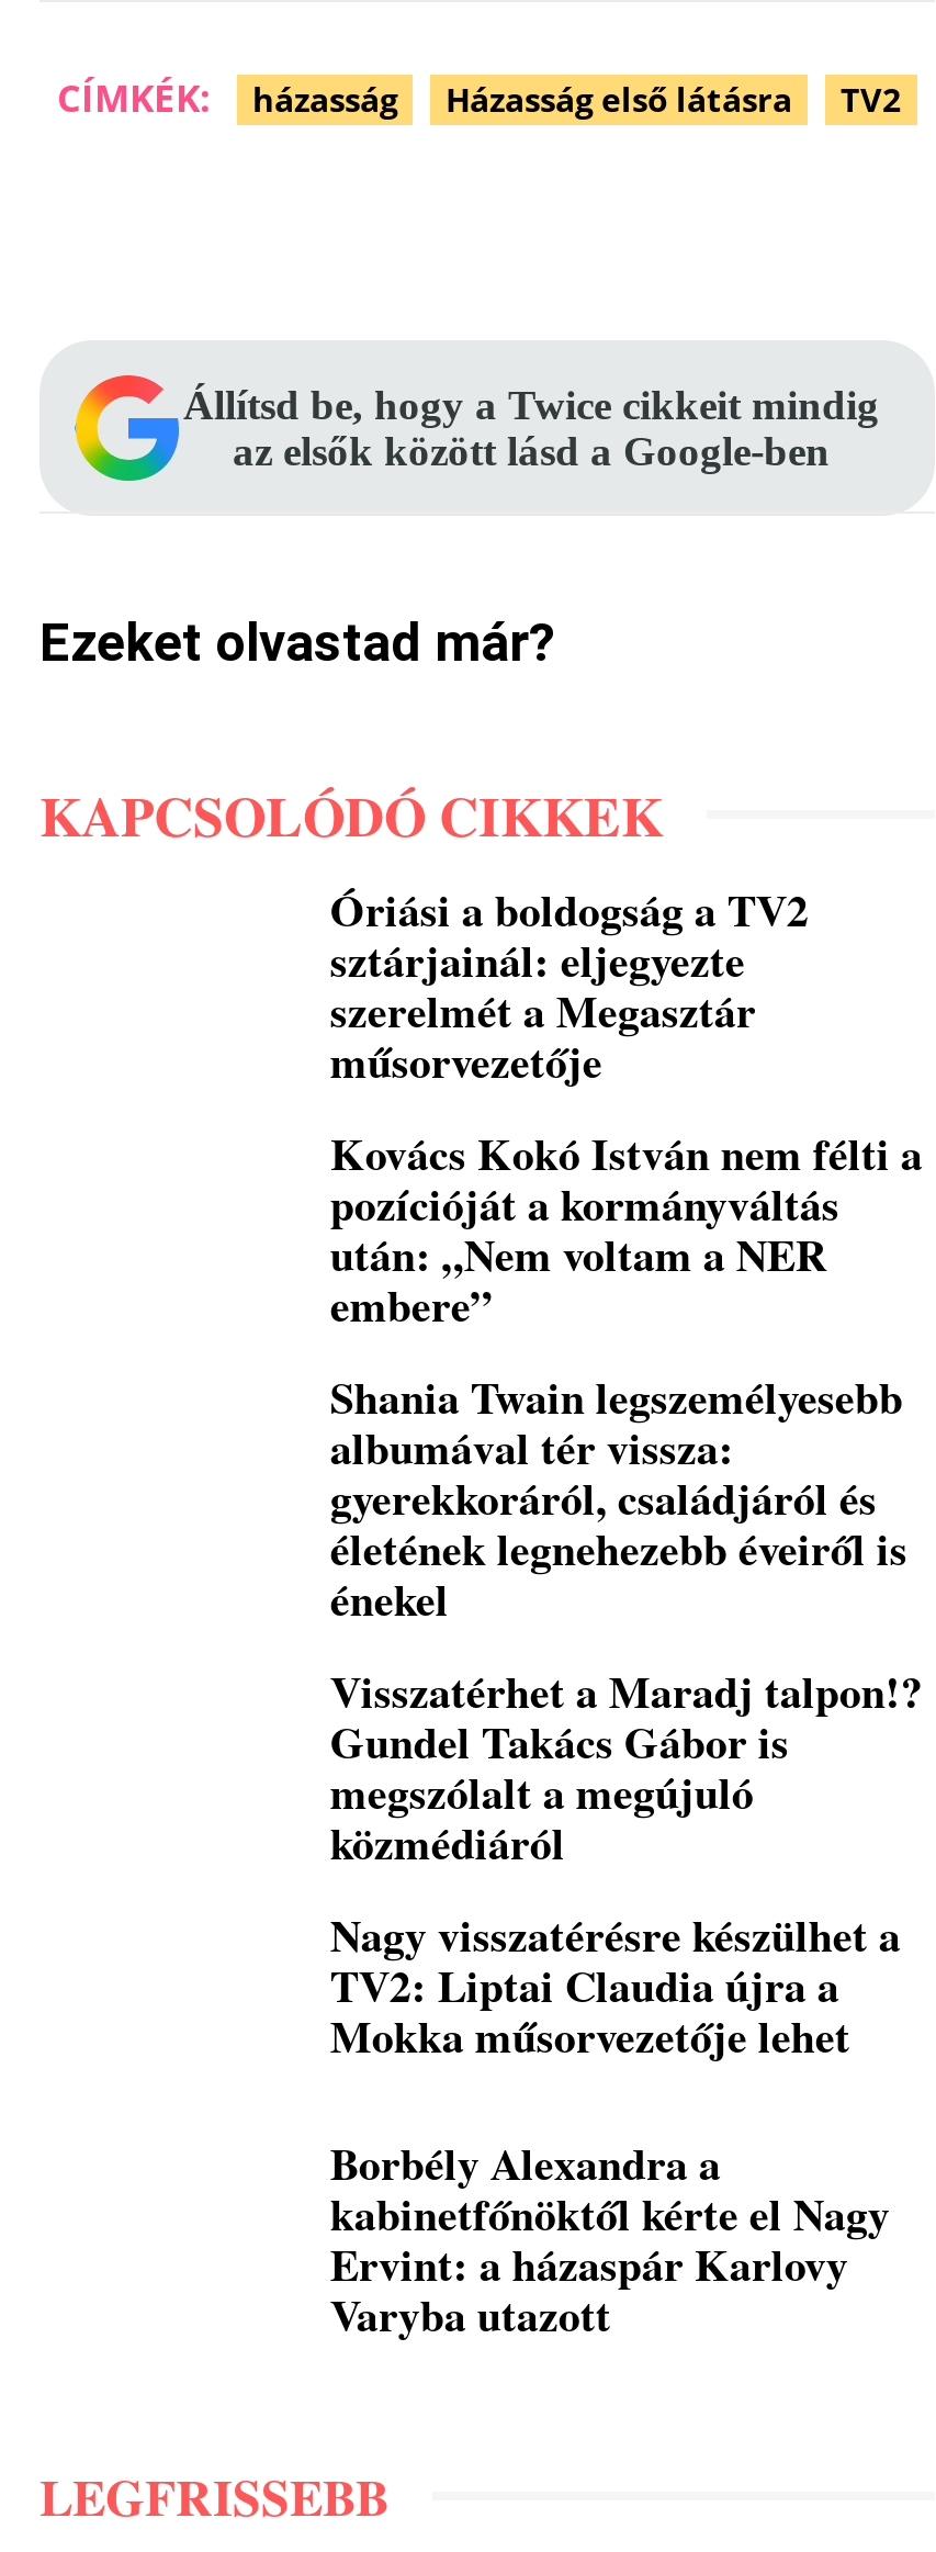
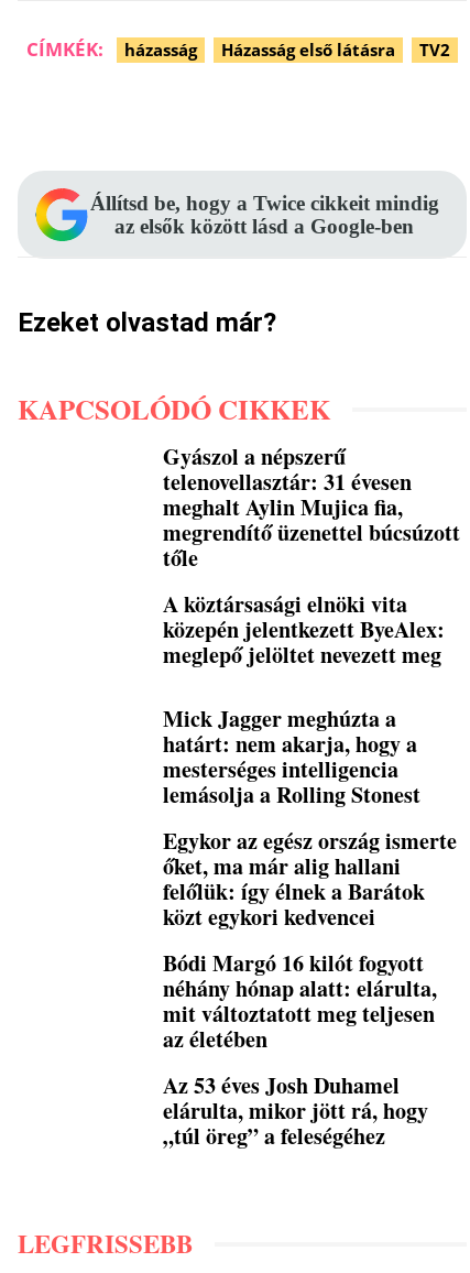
[330,878,923,2068] Óriási a boldogság a TV2 | sztárjainál: eljegyezte | szerelmét a Megasztár | műsorvezetője | Kovács Kokó István nem félti a | pozícióját a kormányváltás | után: „Nem voltam a NER | embere” | Shania Twain legszemélyesebb | albumával tér vissza: | gyerekkoráról, családjáról és | életének legnehezebb éveiről is | énekel | Visszatérhet a Maradj talpon!? | Gundel Takács Gábor is | megszólalt a megújuló | közmédiáról | Nagy visszatérésre készülhet a | TV2: Liptai Claudia újra a | Mokka műsorvezetője lehet -> [163,440,461,671] Gyászol a népszerű | telenovellasztár: 31 évesen | meghalt Aylin Mujica fia, | megrendítő üzenettel búcsúzott | tőle | A köztársasági elnöki vita | közepén jelentkezett ByeAlex: | meglepő jelöltet nevezett meg
[330,2131,890,2346] Borbély Alexandra a | kabinetfőnöktől kérte el Nagy | Ervint: a házaspár Karlovy | Varyba utazott -> [163,702,457,1152] Mick Jagger meghúzta a | határt: nem akarja, hogy a | mesterséges intelligencia | lemásolja a Rolling Stonest | Egykor az egész ország ismerte | őket, ma már alig hallani | felőlük: így élnek a Barátok | közt egykori kedvencei | Bódi Margó 16 kilót fogyott | néhány hónap alatt: elárulta, | mit változtatott meg teljesen | az életében | Az 53 éves Josh Duhamel | elárulta, mikor jött rá, hogy | „túl öreg” a feleségéhez

